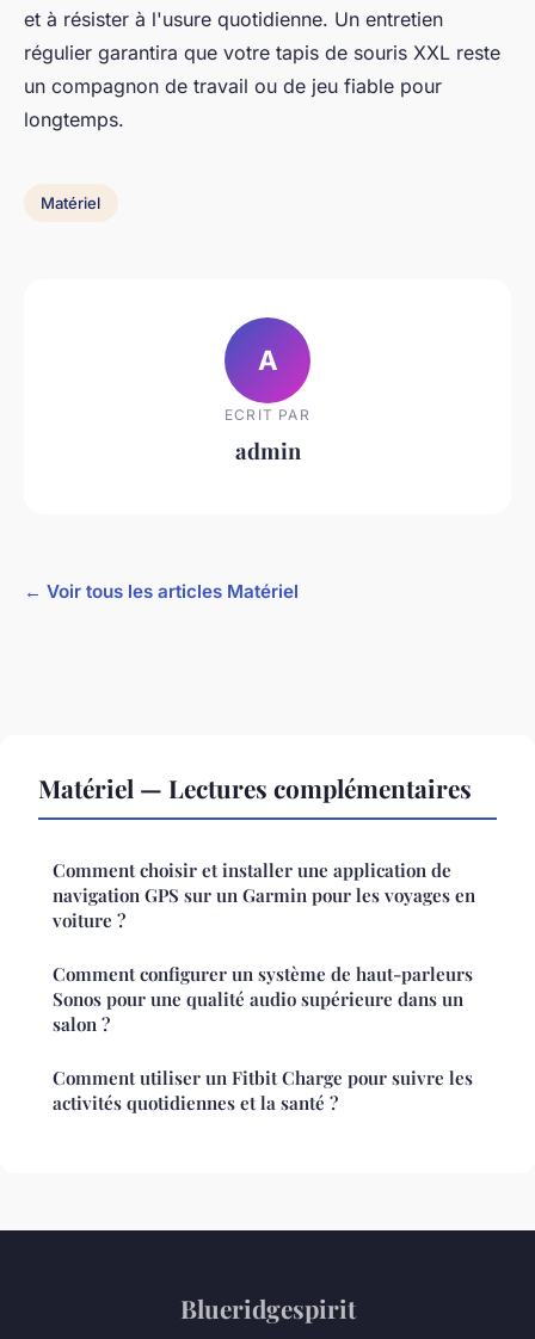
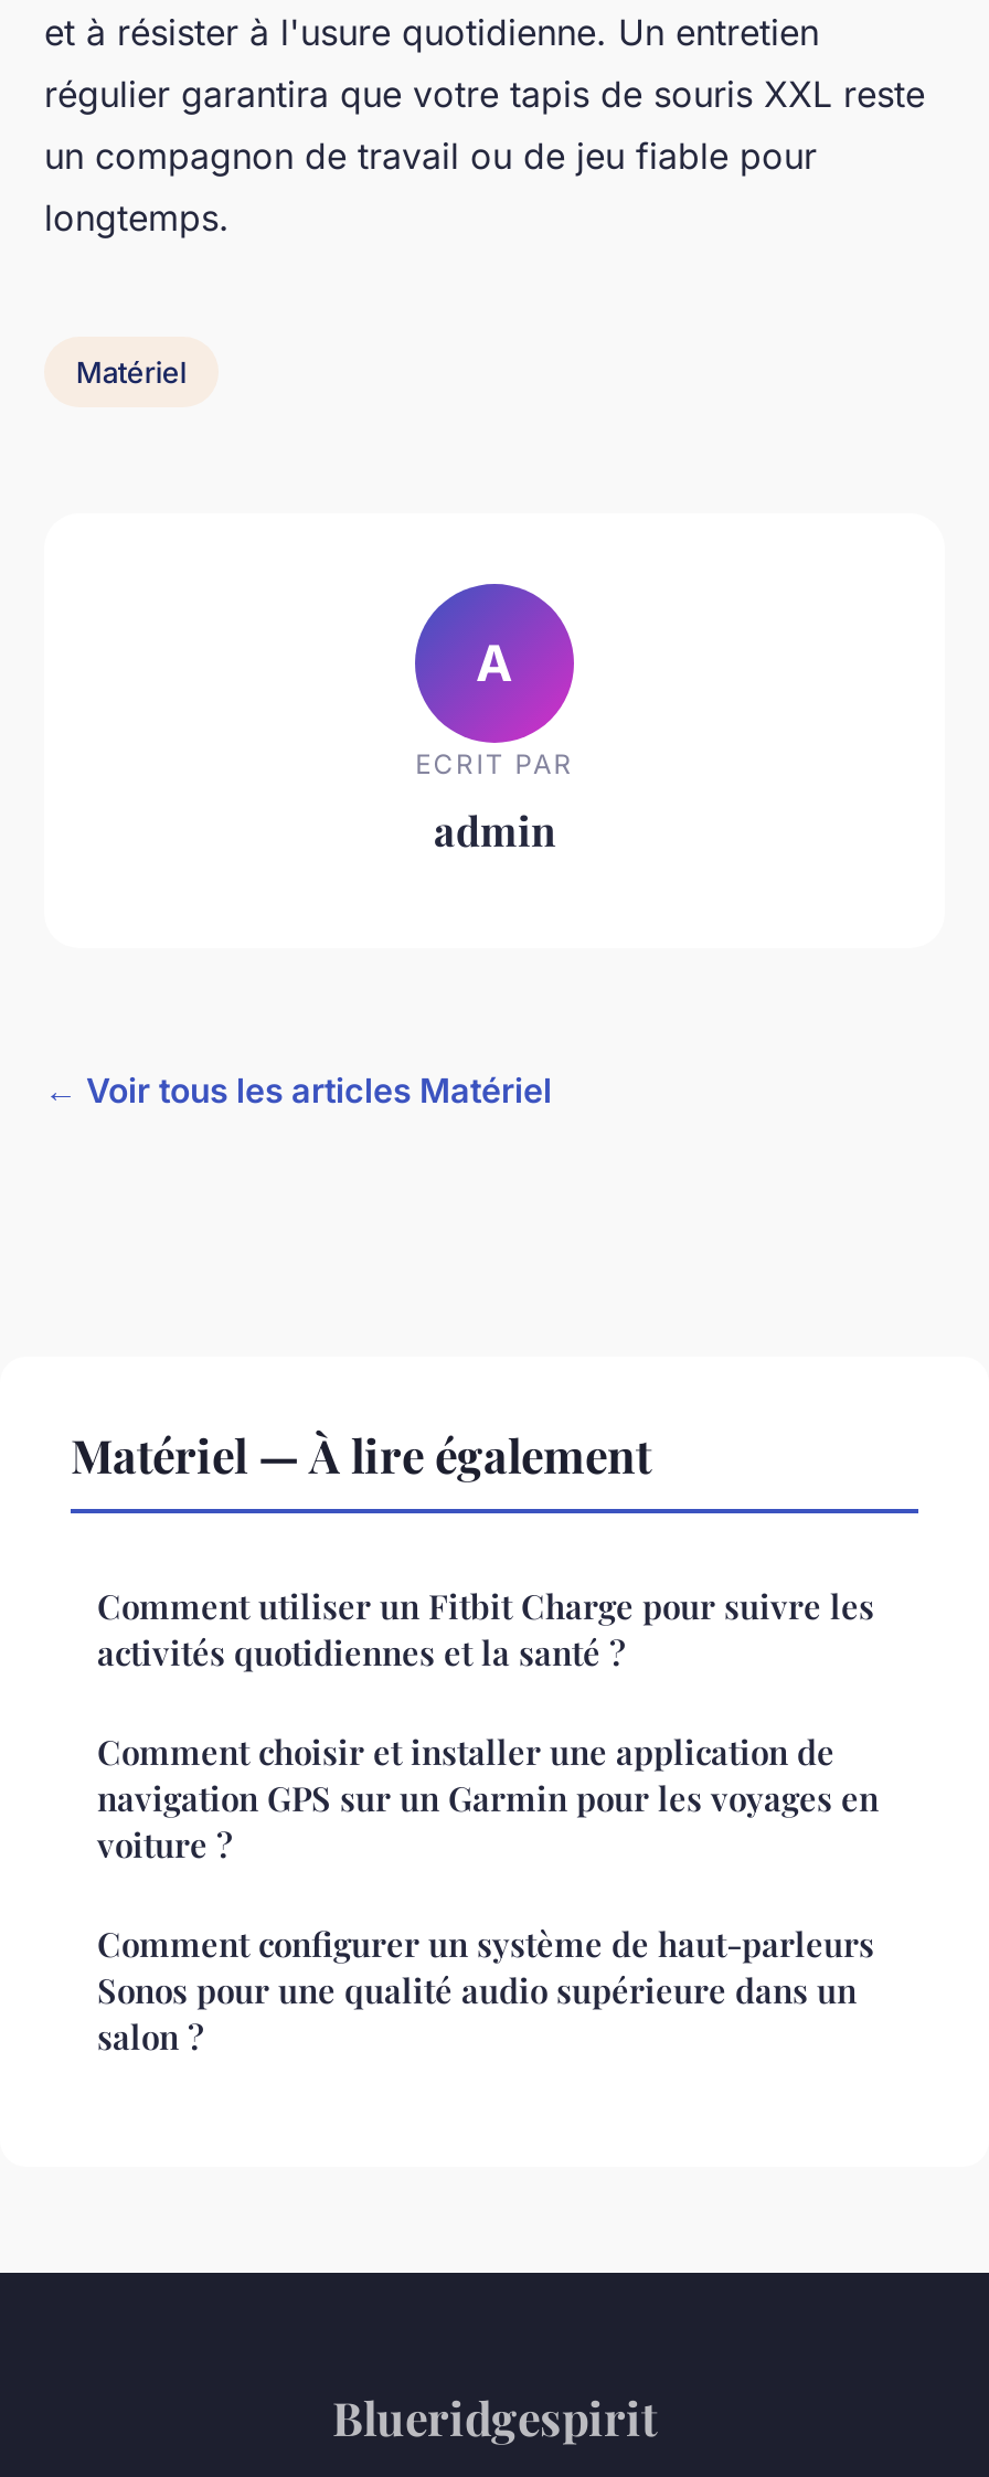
[38,771,472,804] Matériel — Lectures complémentaires -> [71,1423,651,1485] Matériel — À lire également
moved [53,858,475,1036] -> [97,1730,879,2059]: Comment choisir et installer une application de | navigation GPS sur un Garmin pour les voyages en | voiture ? | Comment configurer un système de haut-parleurs | Sonos pour une qualité audio supérieure dans un | salon ?
moved [53,1066,473,1115] -> [97,1584,874,1675]: Comment utiliser un Fitbit Charge pour suivre les | activités quotidiennes et la santé ?

